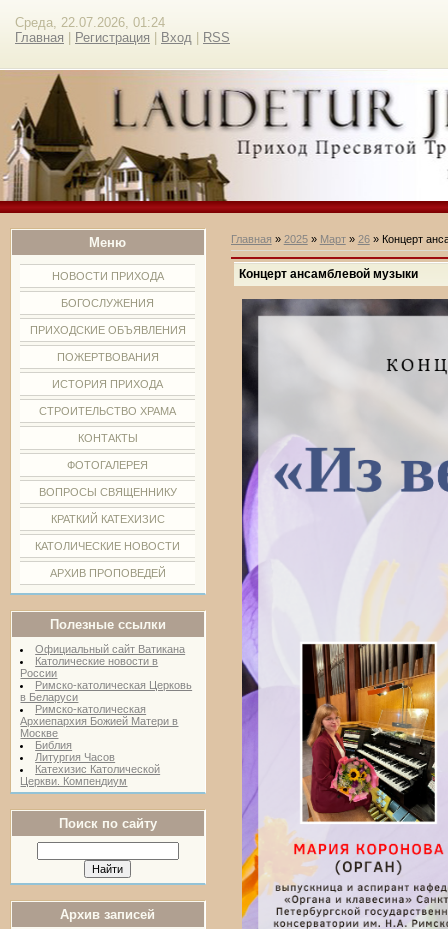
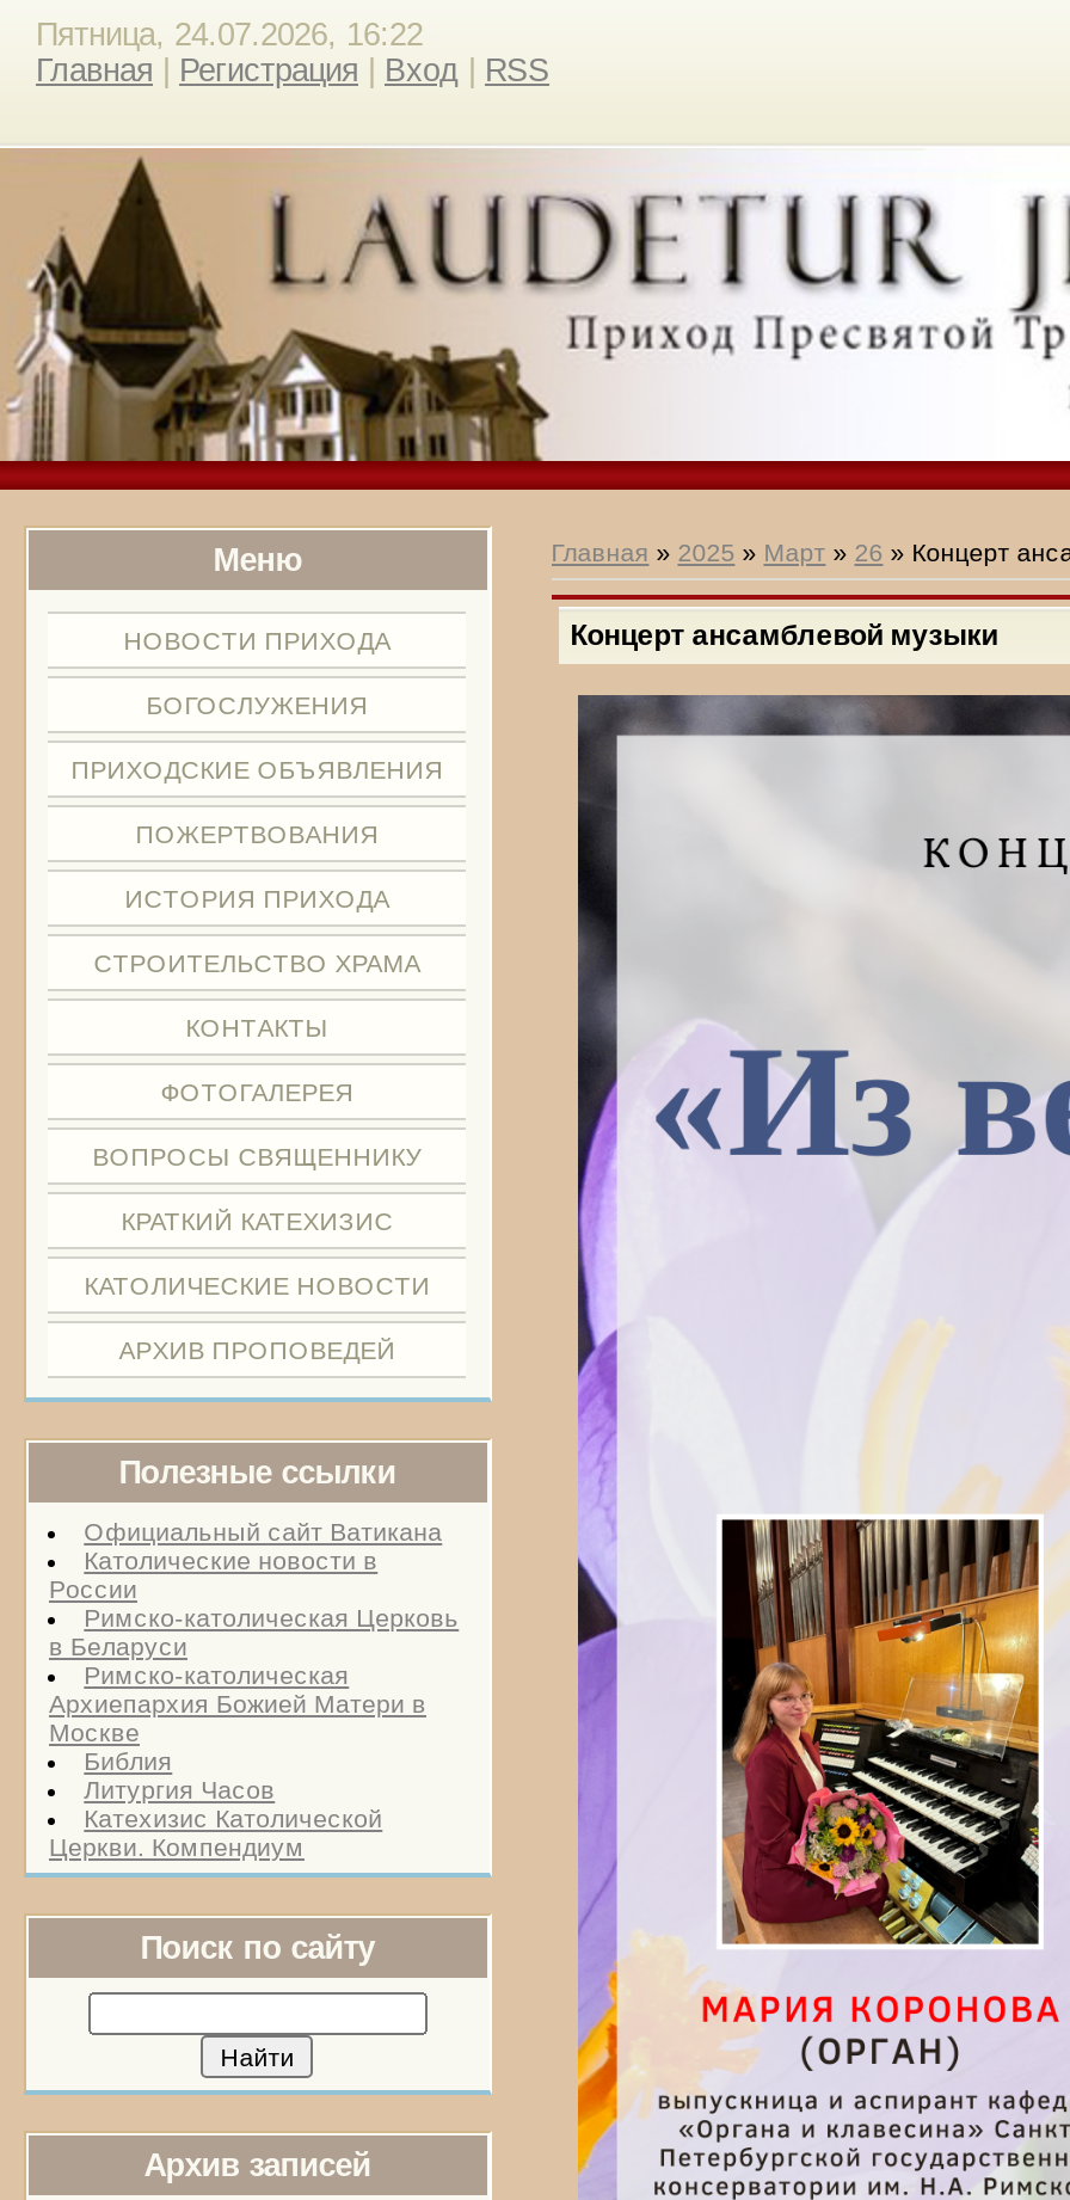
[15,15,165,30] Среда, 22.07.2026, 01:24 -> [36,17,423,53] Пятница, 24.07.2026, 16:22

